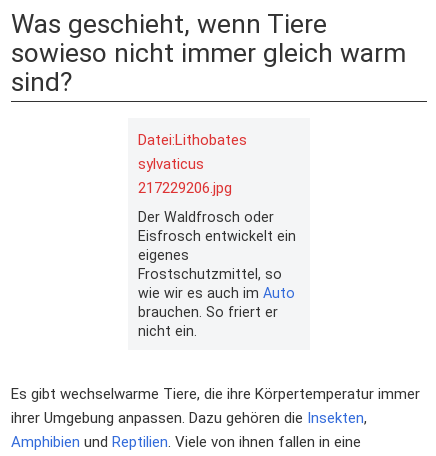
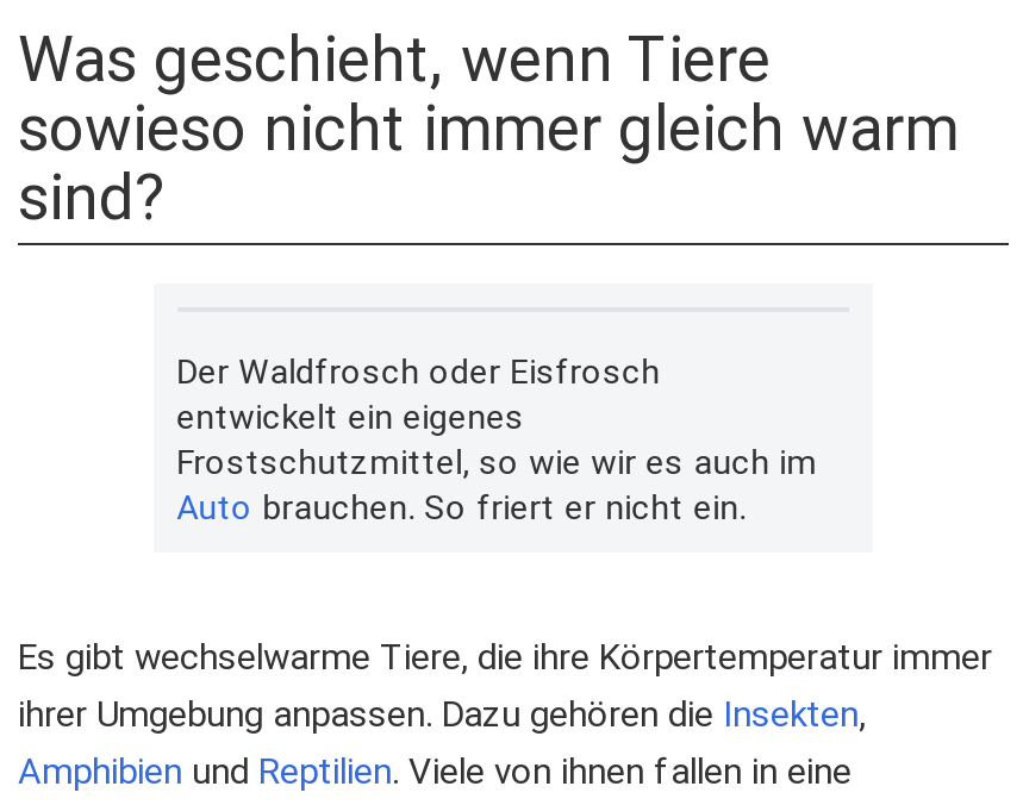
[138,131,296,339] Datei:Lithobates | sylvaticus | 217229206.jpg | Der Waldfrosch oder | Eisfrosch entwickelt ein | eigenes | Frostschutzmittel, so | wie wir es auch im Auto | brauchen. So friert er | nicht ein. -> [176,352,817,526] Der Waldfrosch oder Eisfrosch | entwickelt ein eigenes | Frostschutzmittel, so wie wir es auch im | Auto brauchen. So friert er nicht ein.

